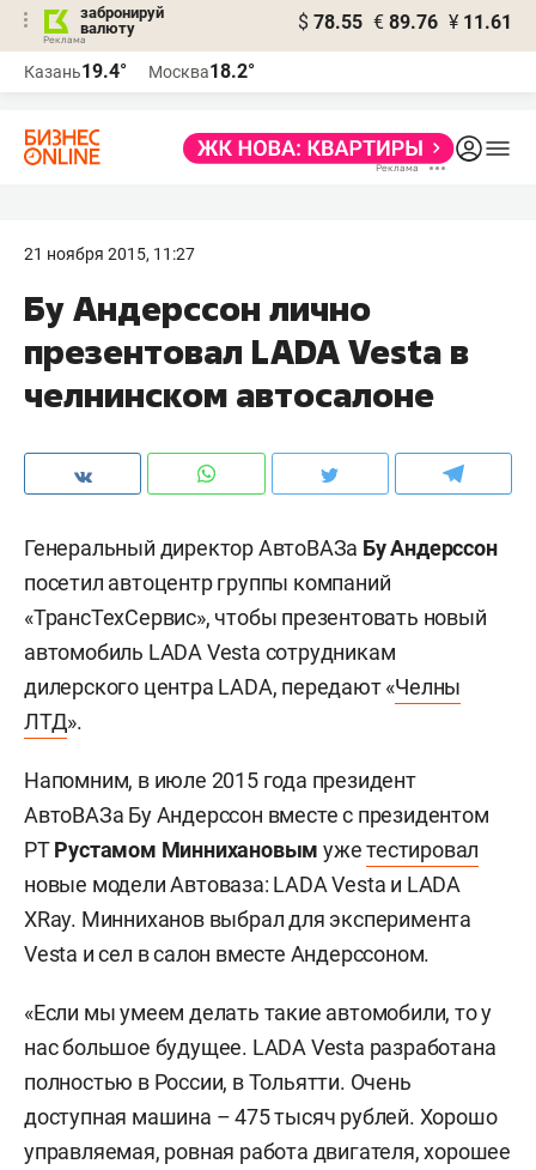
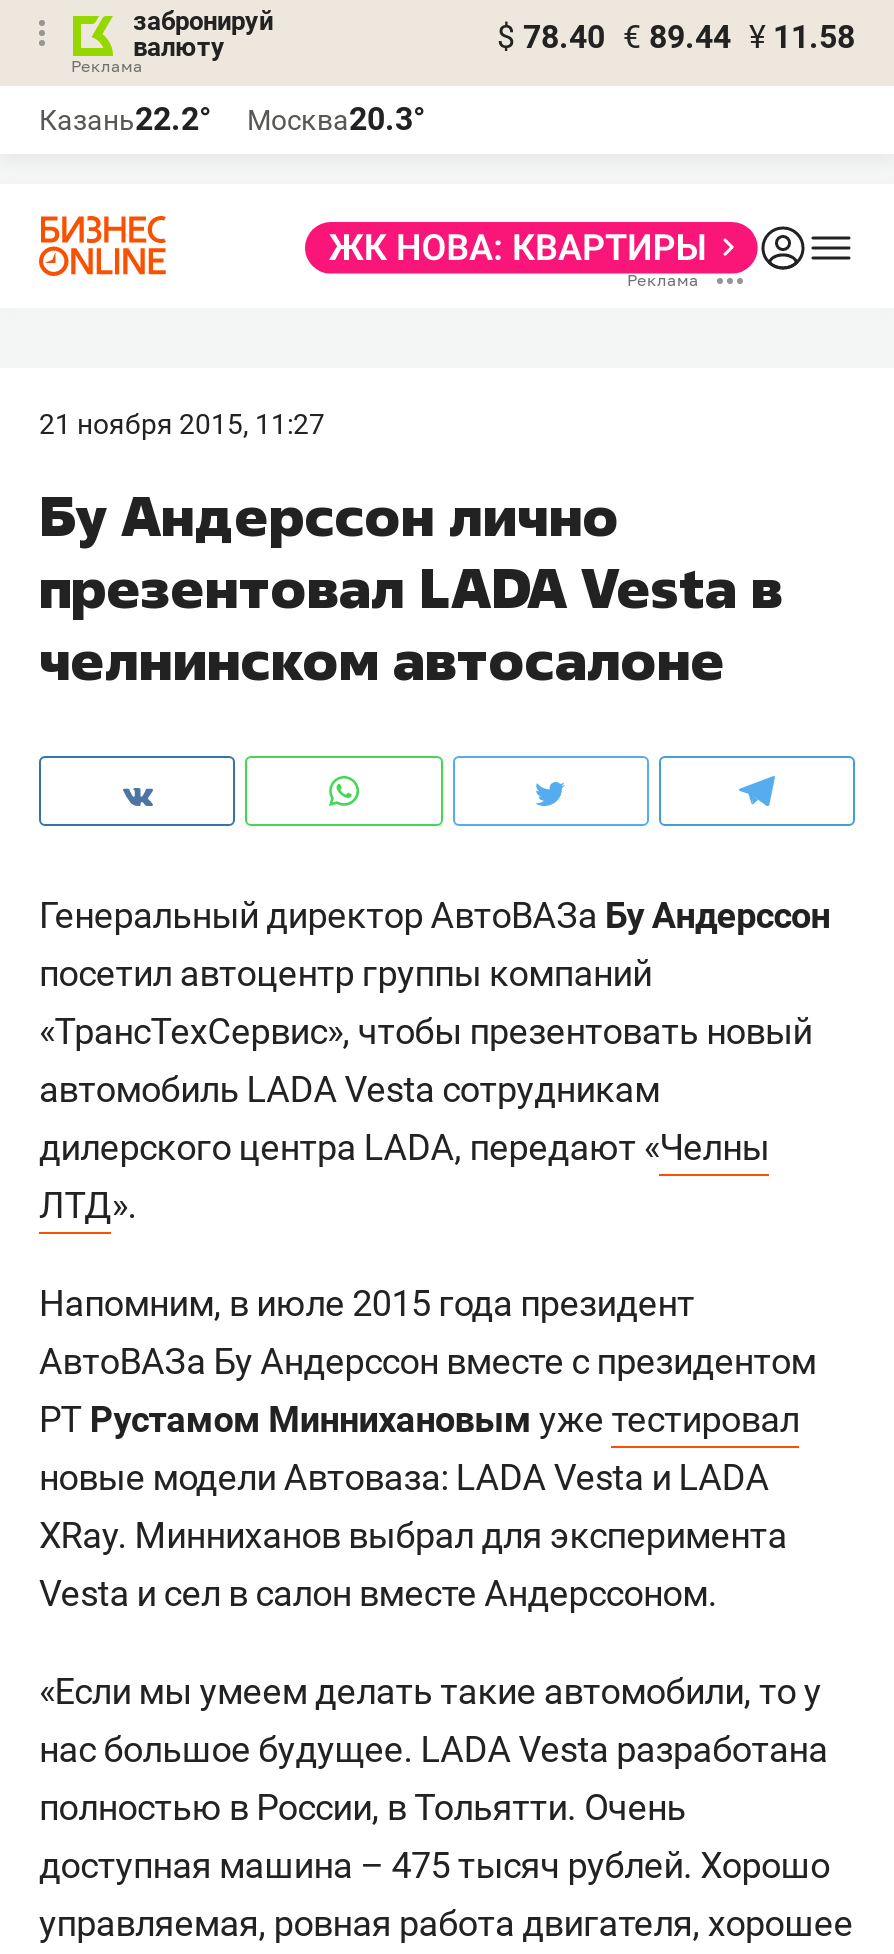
[298,11,512,34] $ 78.55 € 89.76 ¥ 11.61 -> [497,18,855,56] $ 78.40 € 89.44 ¥ 11.58
[24,60,127,83] Казань19.4° -> [39,100,211,138] Казань22.2°
[148,60,255,83] Москва18.2° -> [247,100,425,138] Москва20.3°

